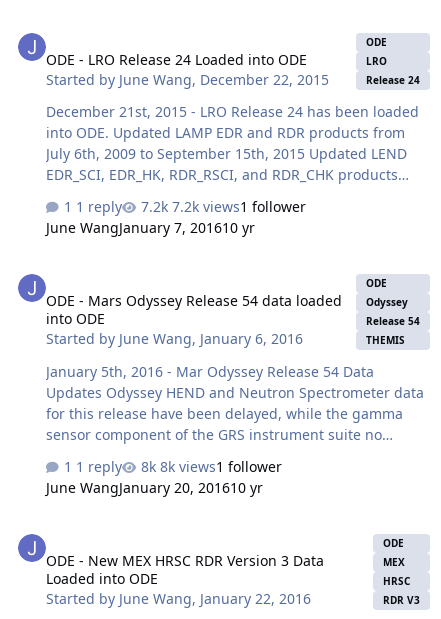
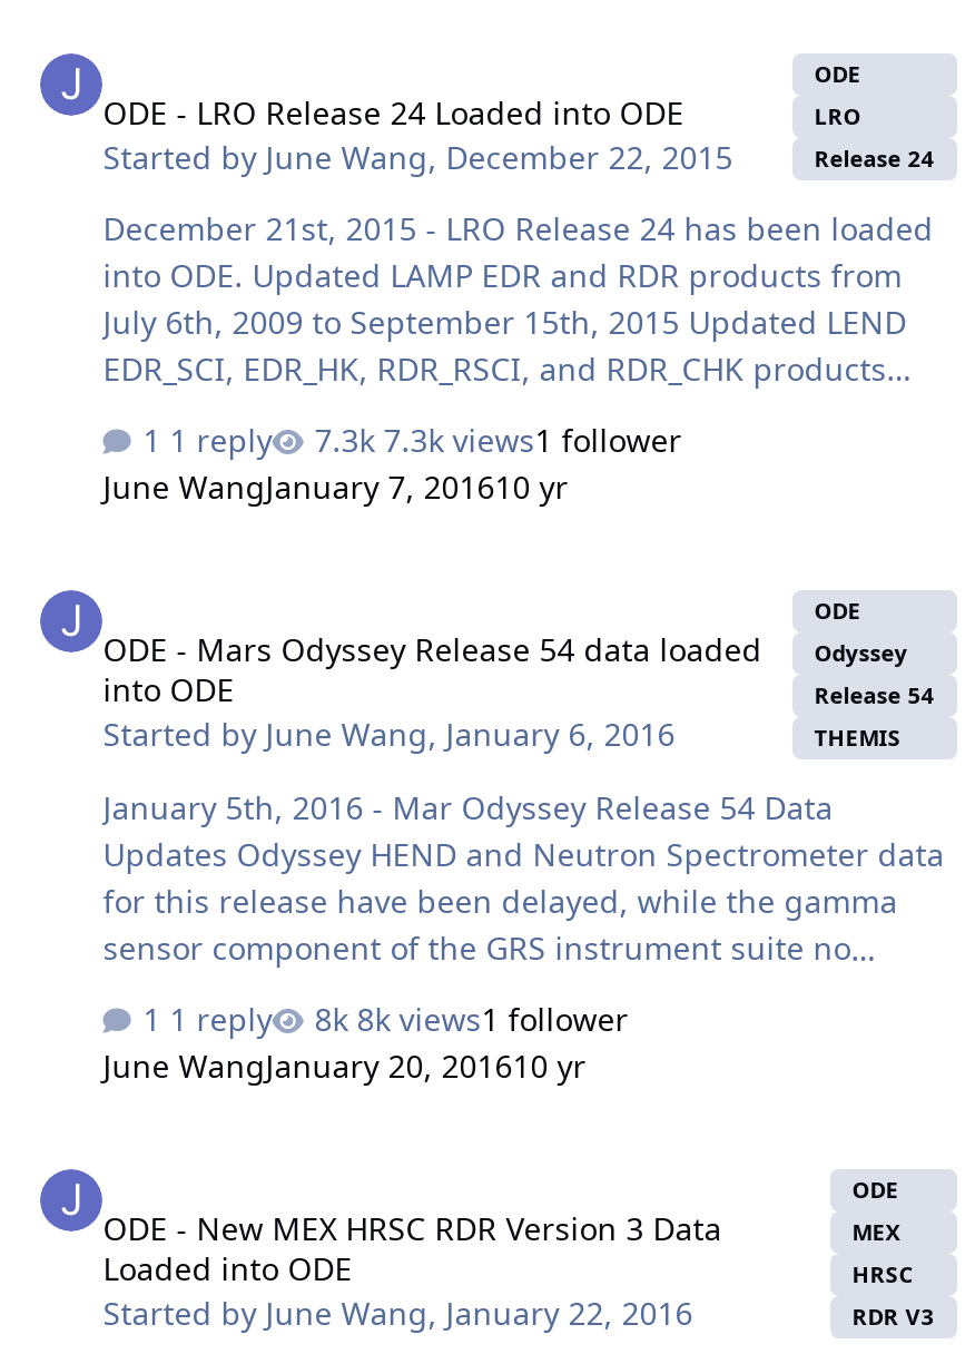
[172,197,306,216] 7.2k views1 follower -> [383,418,682,460] 7.3k views1 follower

